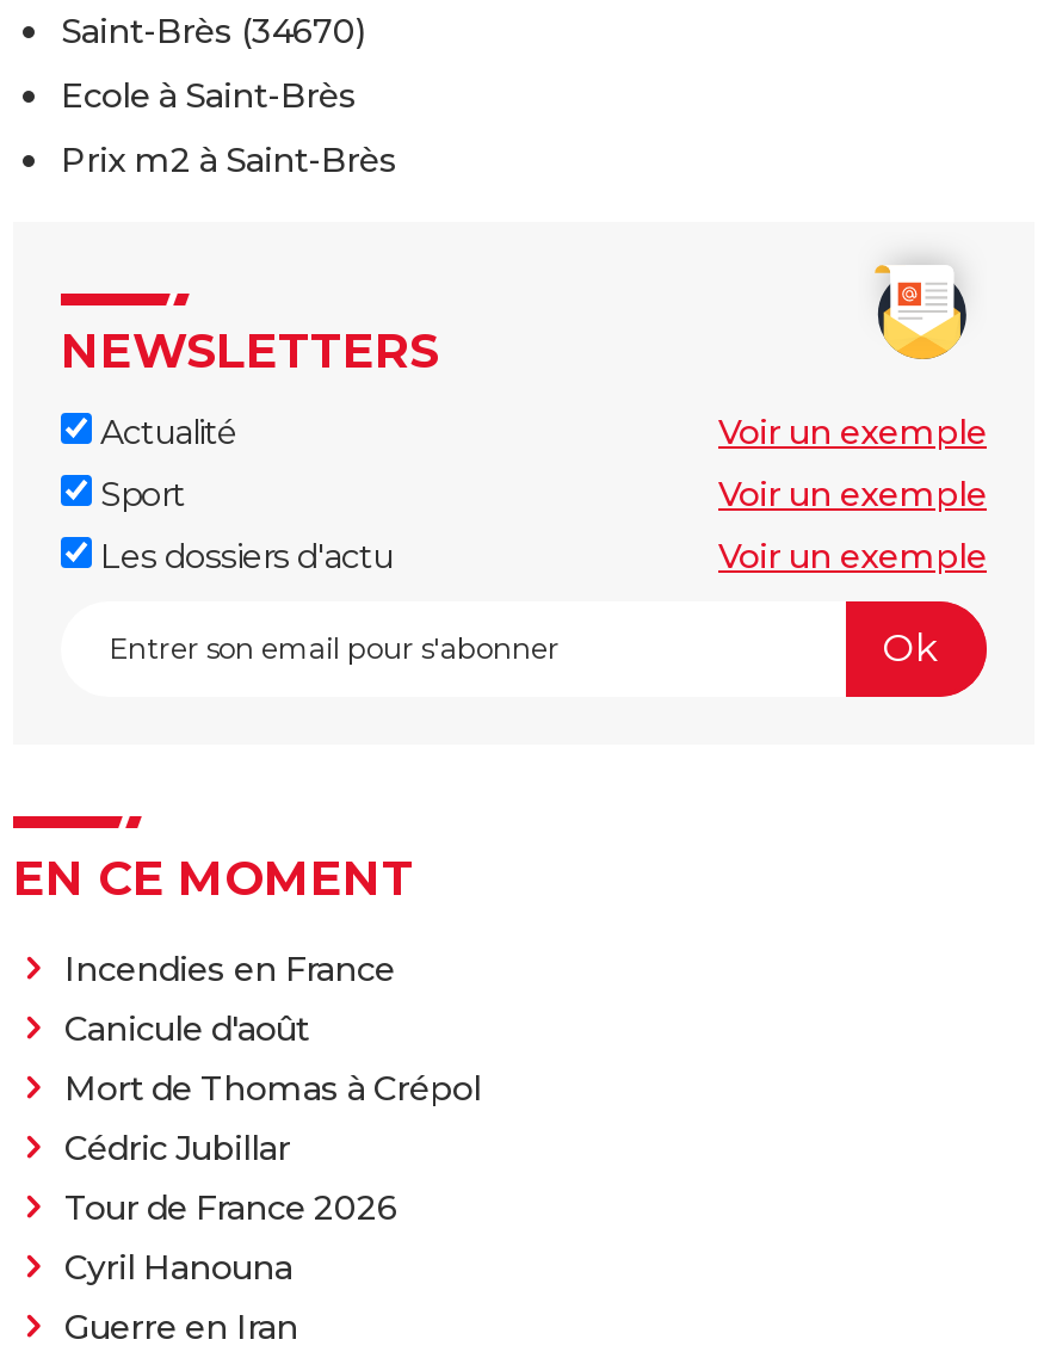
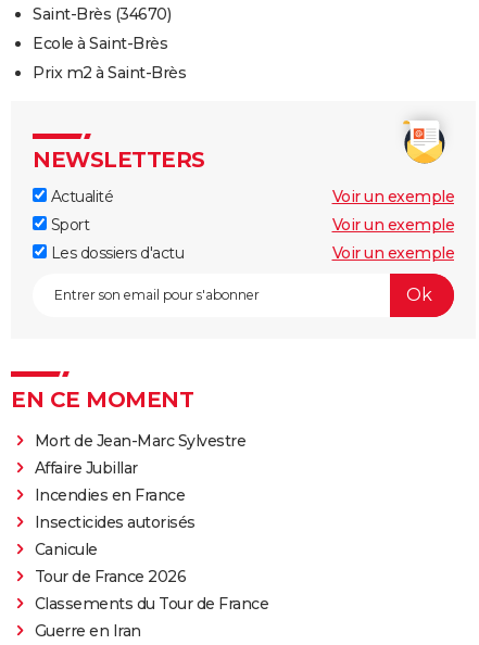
none -> [34,431,245,477] Mort de Jean-Marc Sylvestre | Affaire Jubillar
moved [64,946,395,989] -> [34,485,185,504]: Incendies en France
[64,1006,481,1168] Canicule d'août | Mort de Thomas à Crépol | Cédric Jubillar -> [34,512,195,559] Insecticides autorisés | Canicule
[64,1245,292,1288] Cyril Hanouna -> [34,593,268,613] Classements du Tour de France

